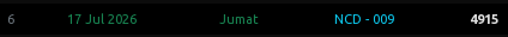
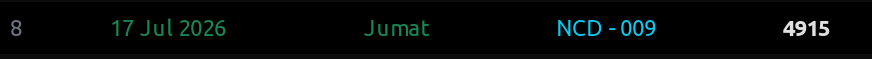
[7,12,14,26] 6 -> [10,16,22,40] 8

